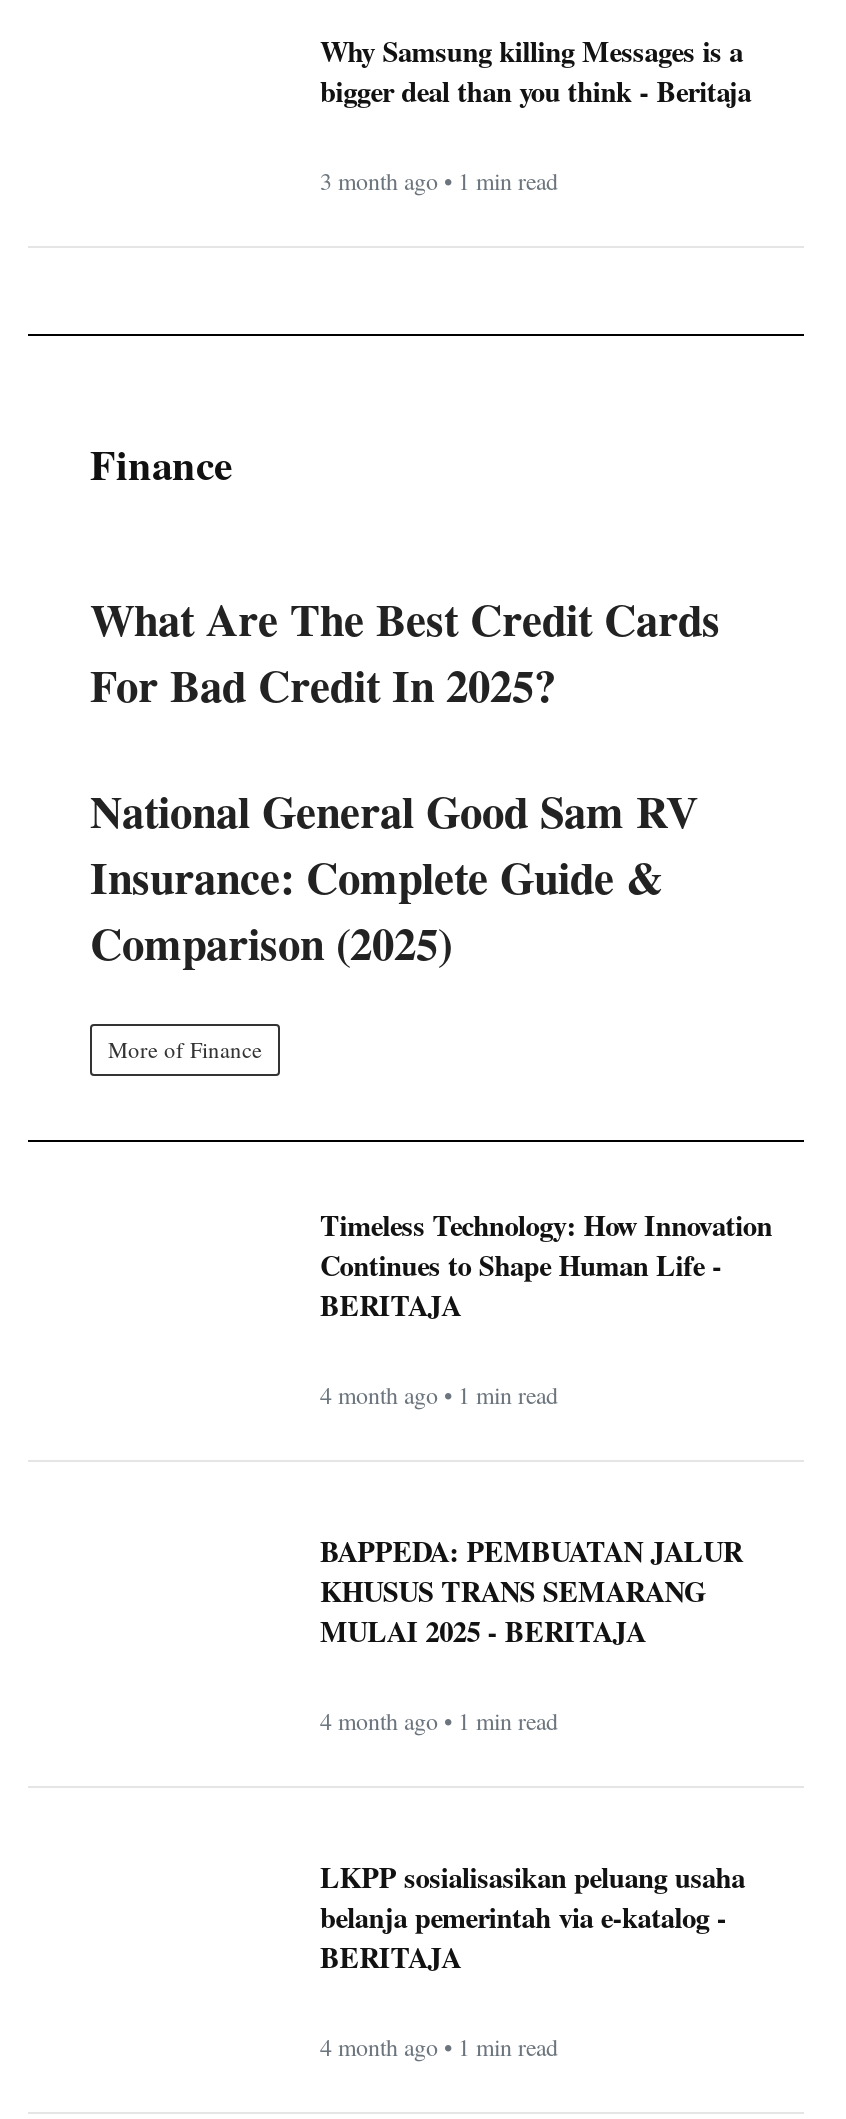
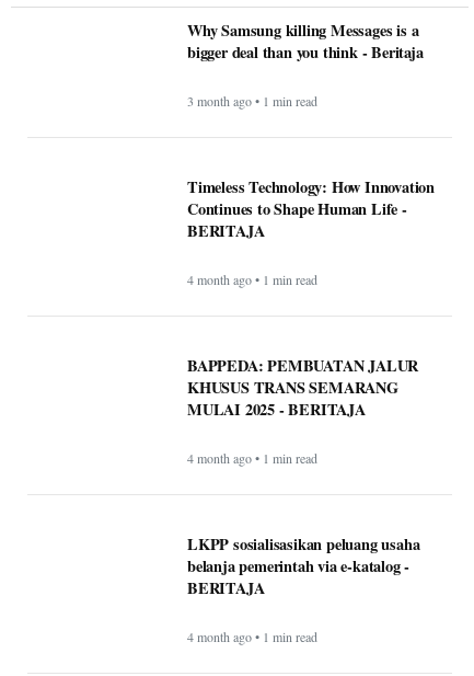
[90,433,720,1064] Finance | What Are The Best Credit Cards | For Bad Credit In 2025? | National General Good Sam RV | Insurance: Complete Guide & | Comparison (2025) | More of Finance -> none

